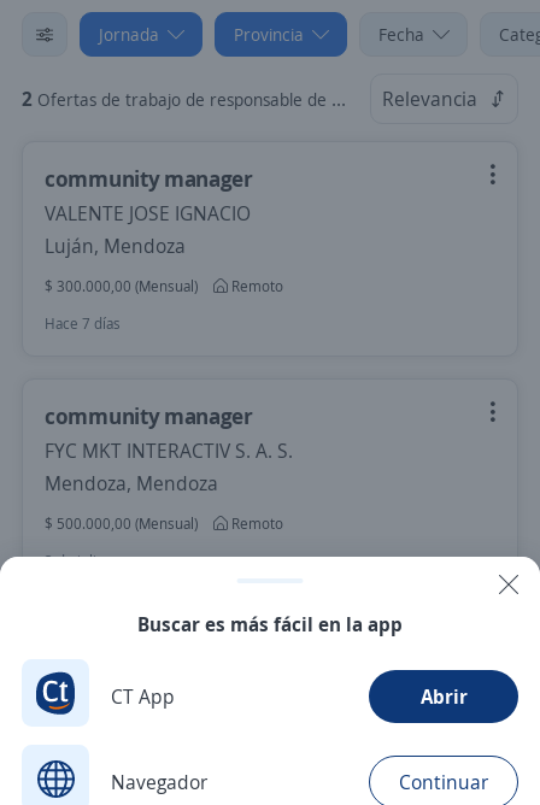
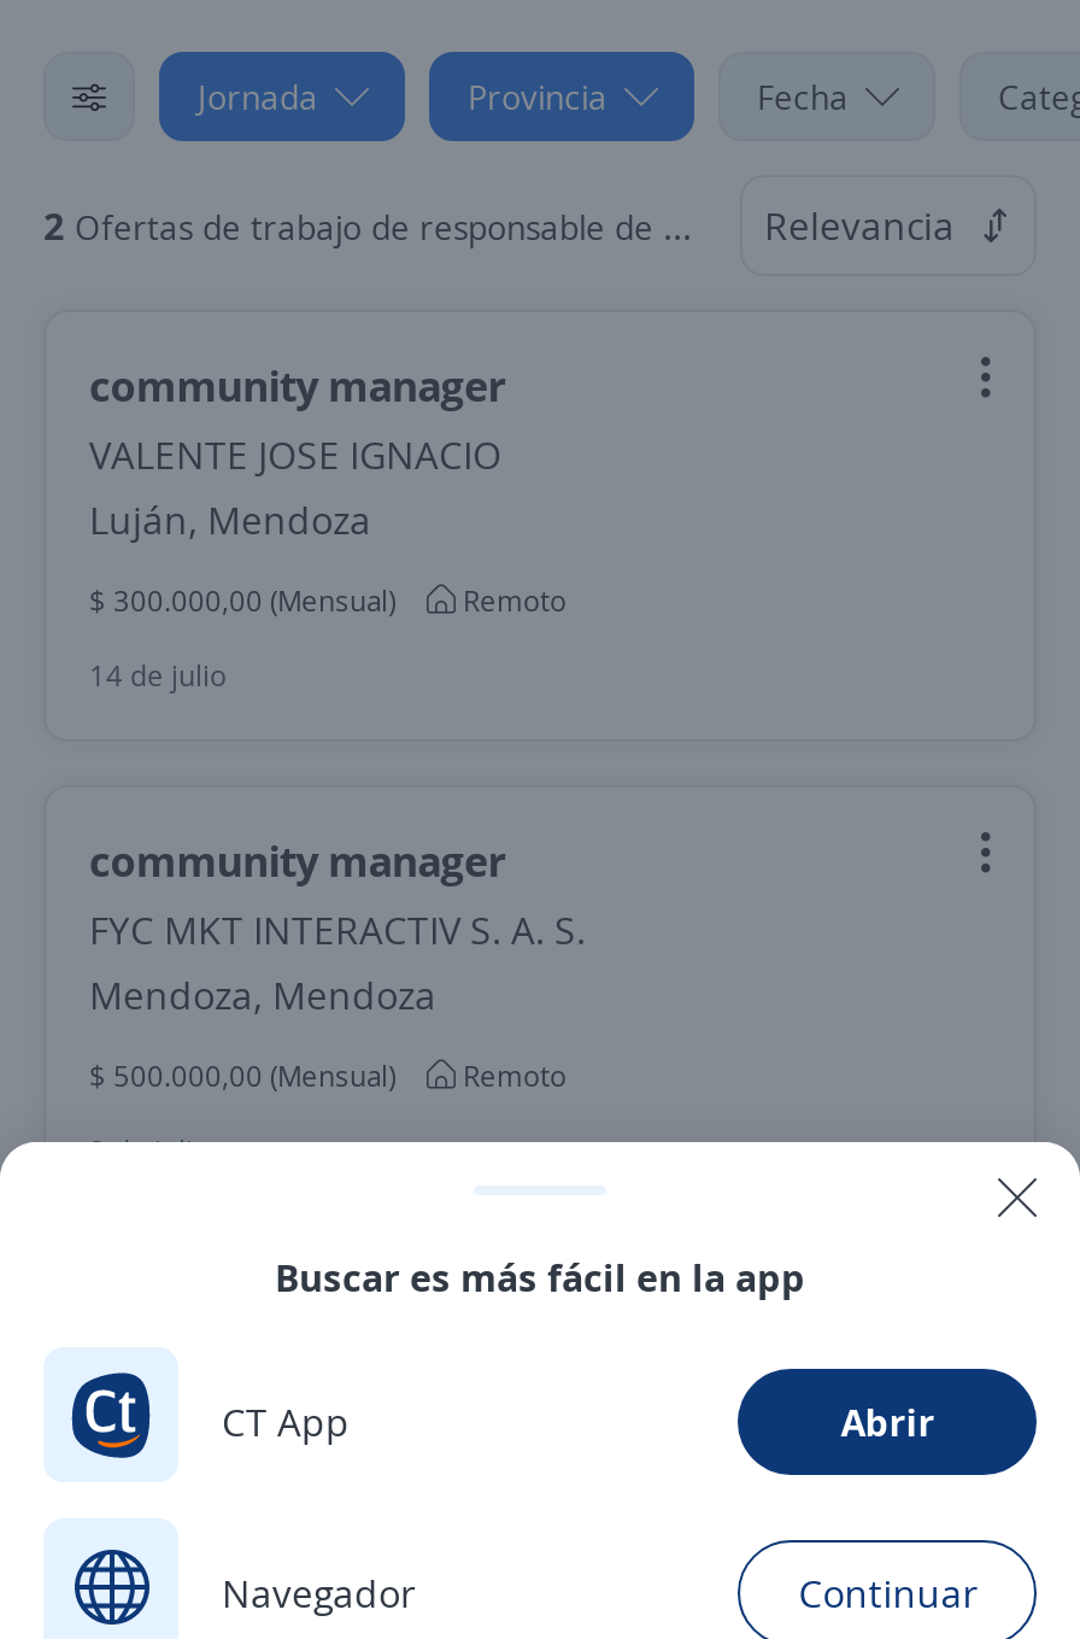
[45,313,121,334] Hace 7 días -> [89,655,227,696] 14 de julio

